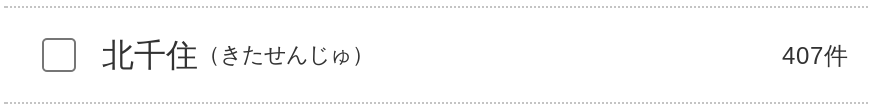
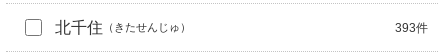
[782,41,848,69] 407件 -> [395,20,428,34] 393件

